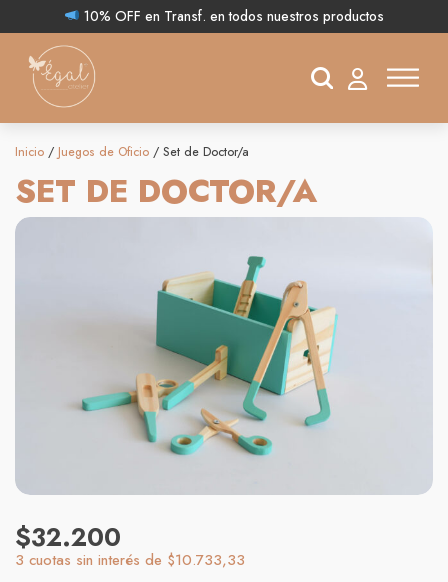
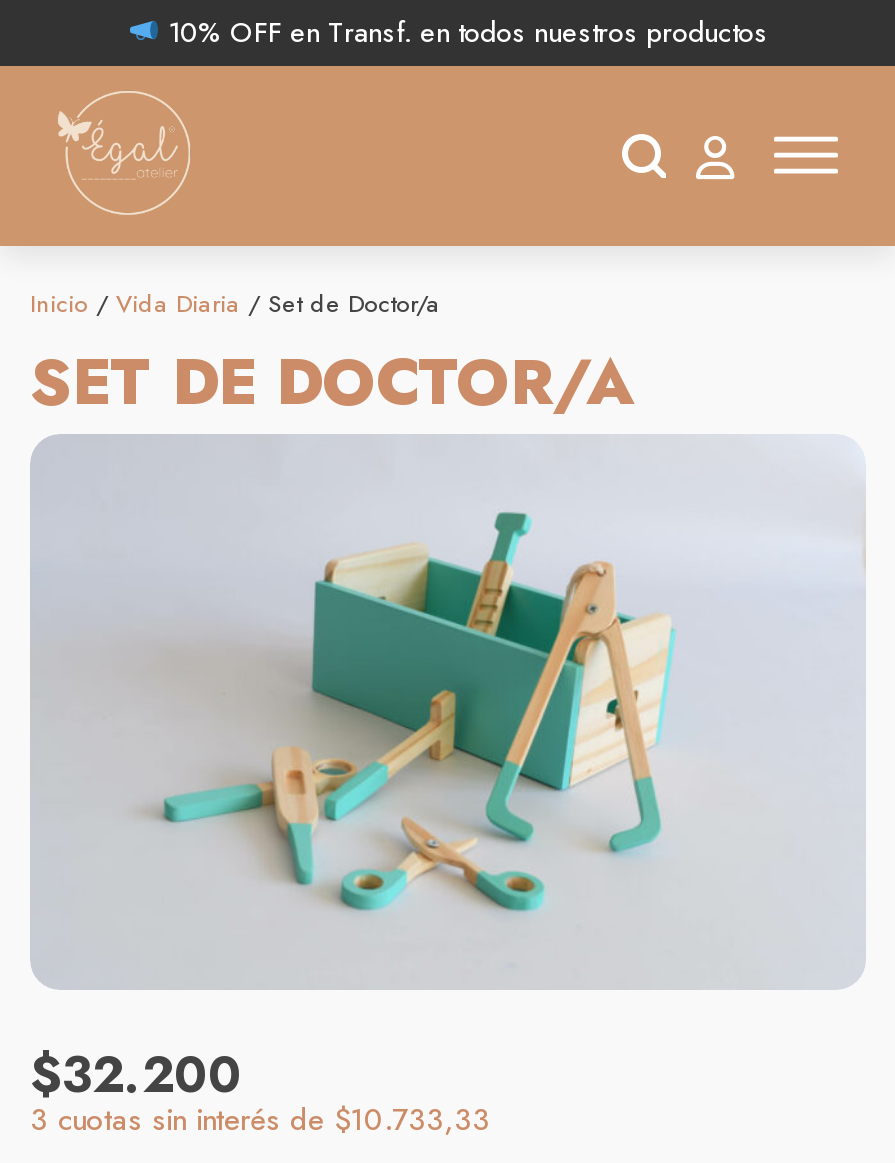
[15,143,249,161] Inicio / Juegos de Oficio / Set de Doctor/a -> [30,286,440,322] Inicio / Vida Diaria / Set de Doctor/a

